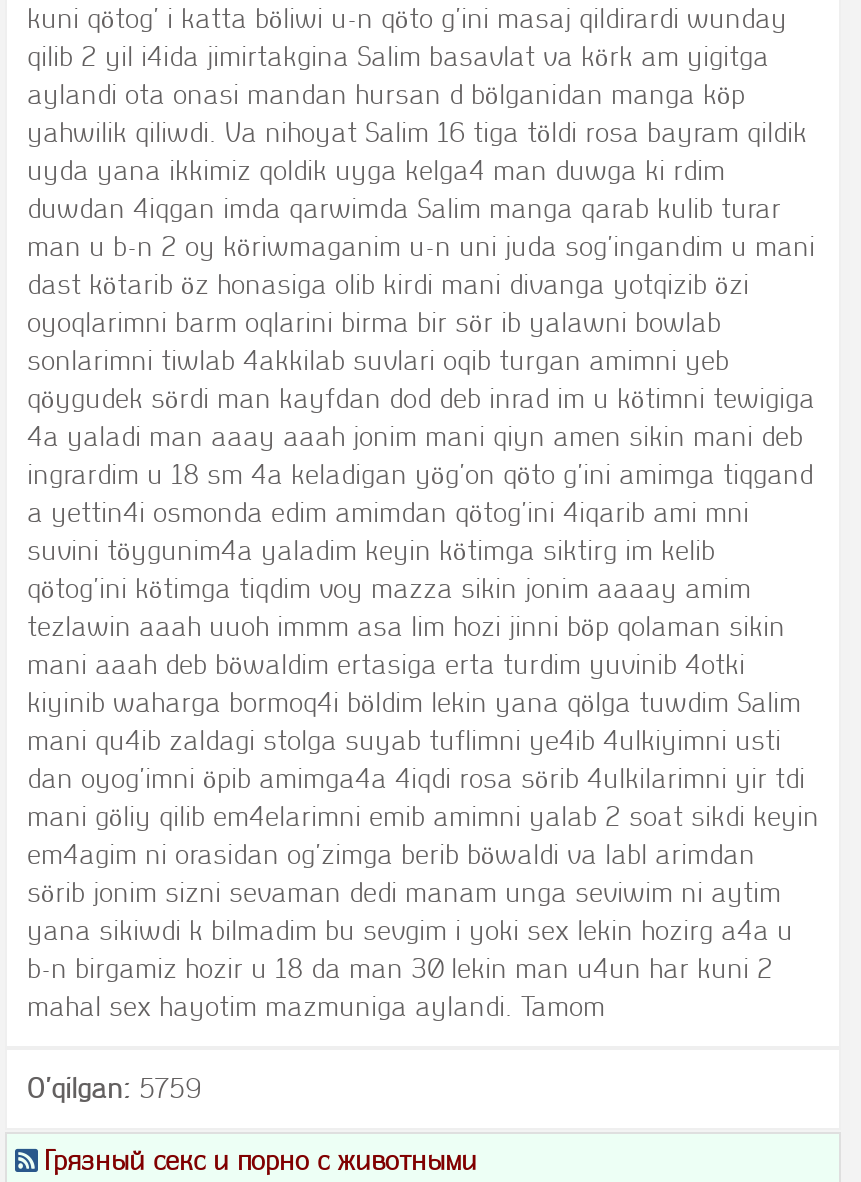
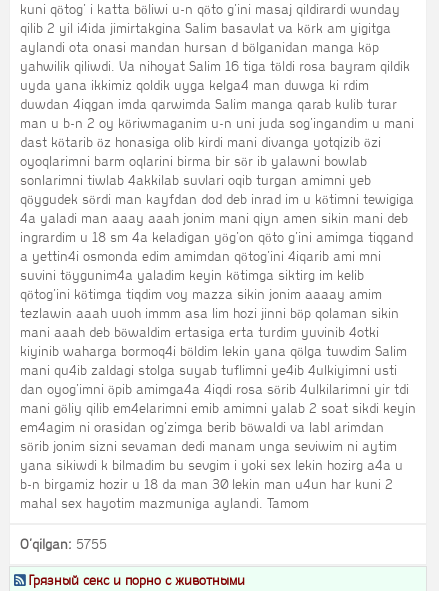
[27,1074,201,1104] O'qilgan: 5759 -> [20,537,107,552] O'qilgan: 5755

